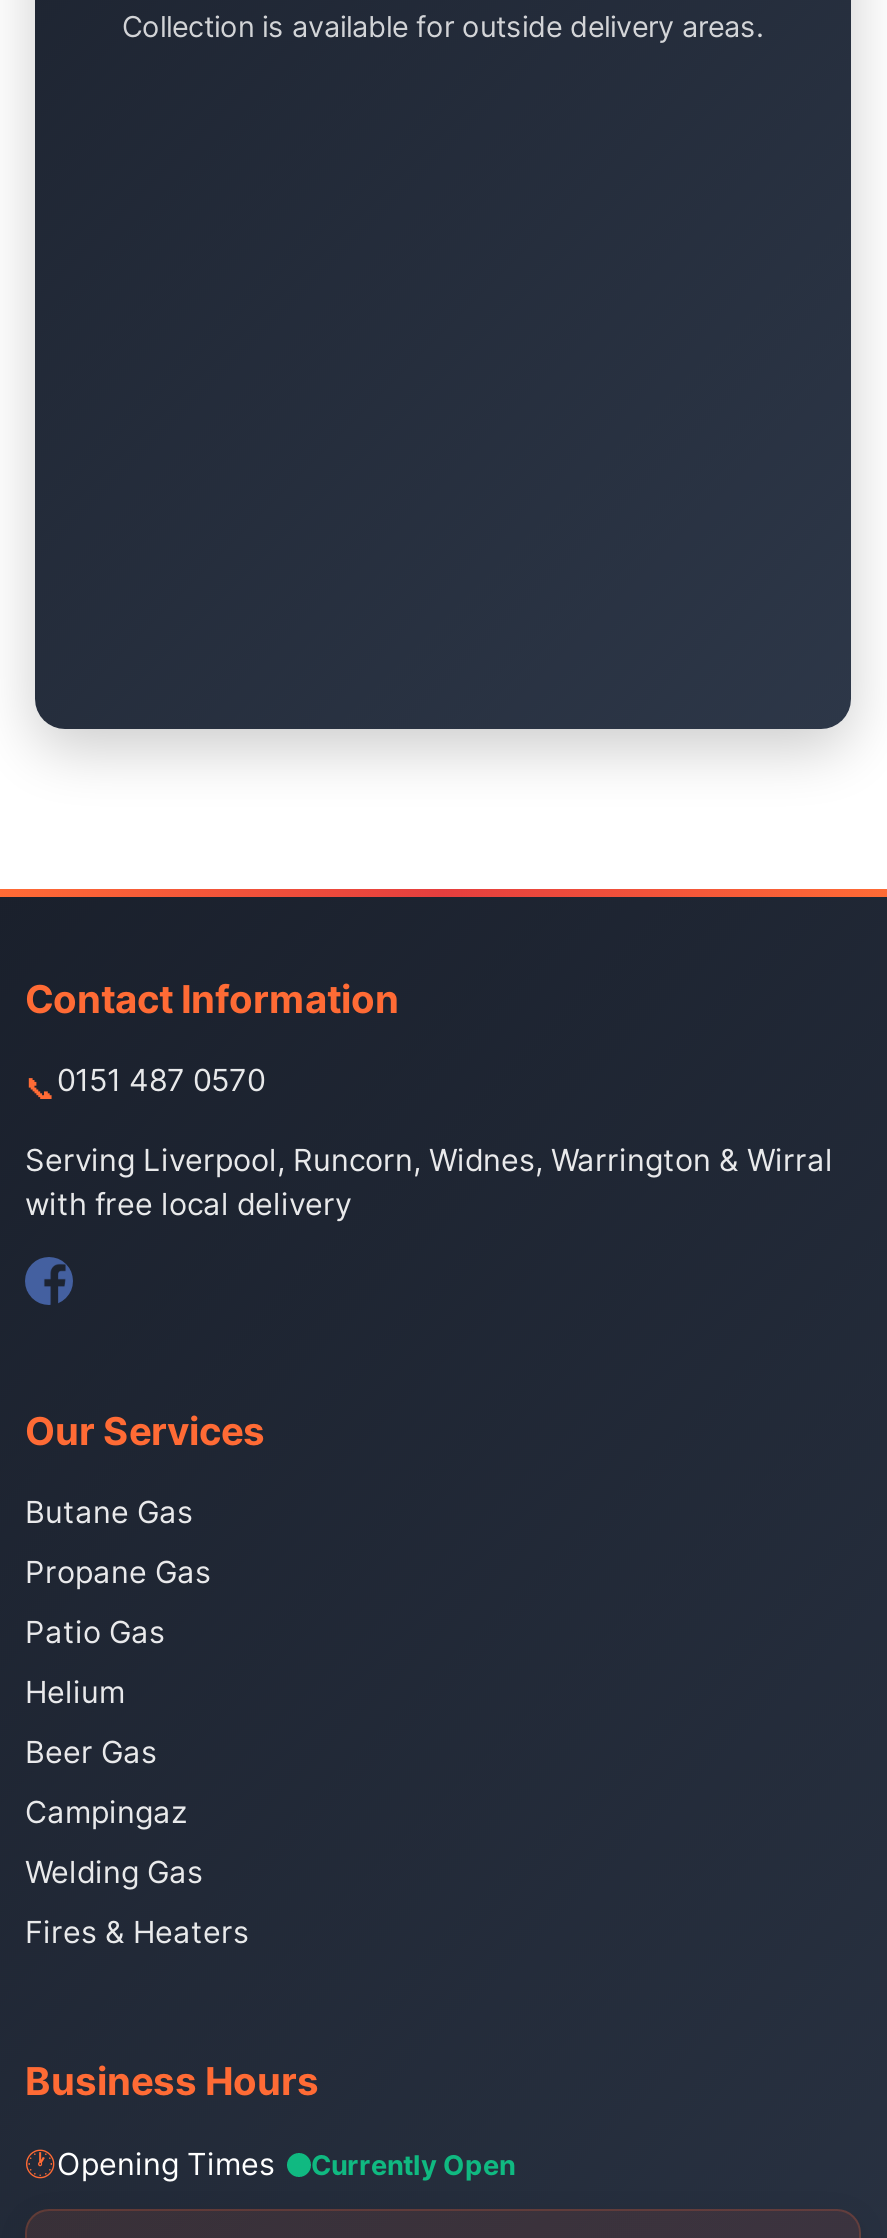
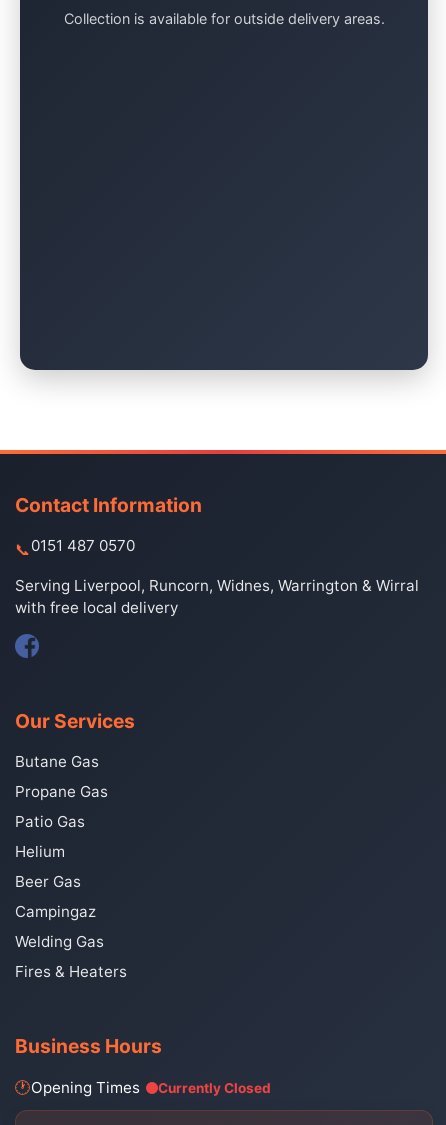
[311,2148,515,2180] Currently Open -> [158,1079,271,1095] Currently Closed

